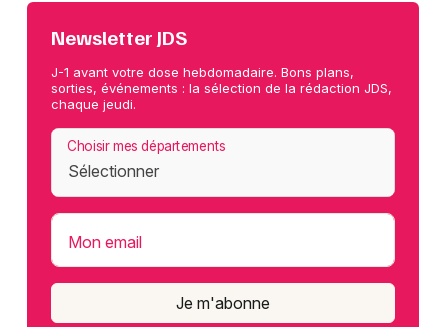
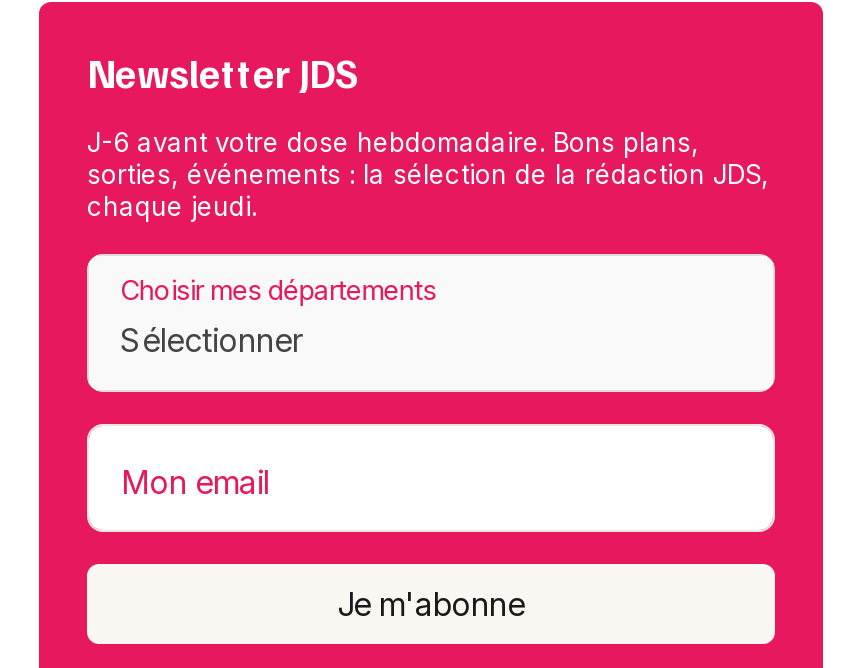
[51,64,354,80] J-1 avant votre dose hebdomadaire. Bons plans, -> [87,127,699,159] J-6 avant votre dose hebdomadaire. Bons plans,

